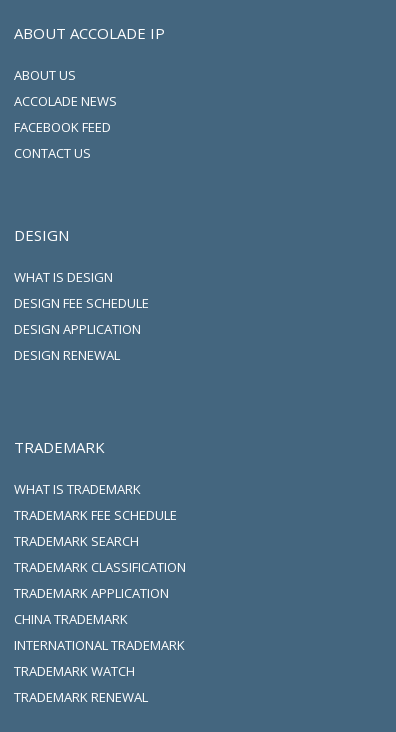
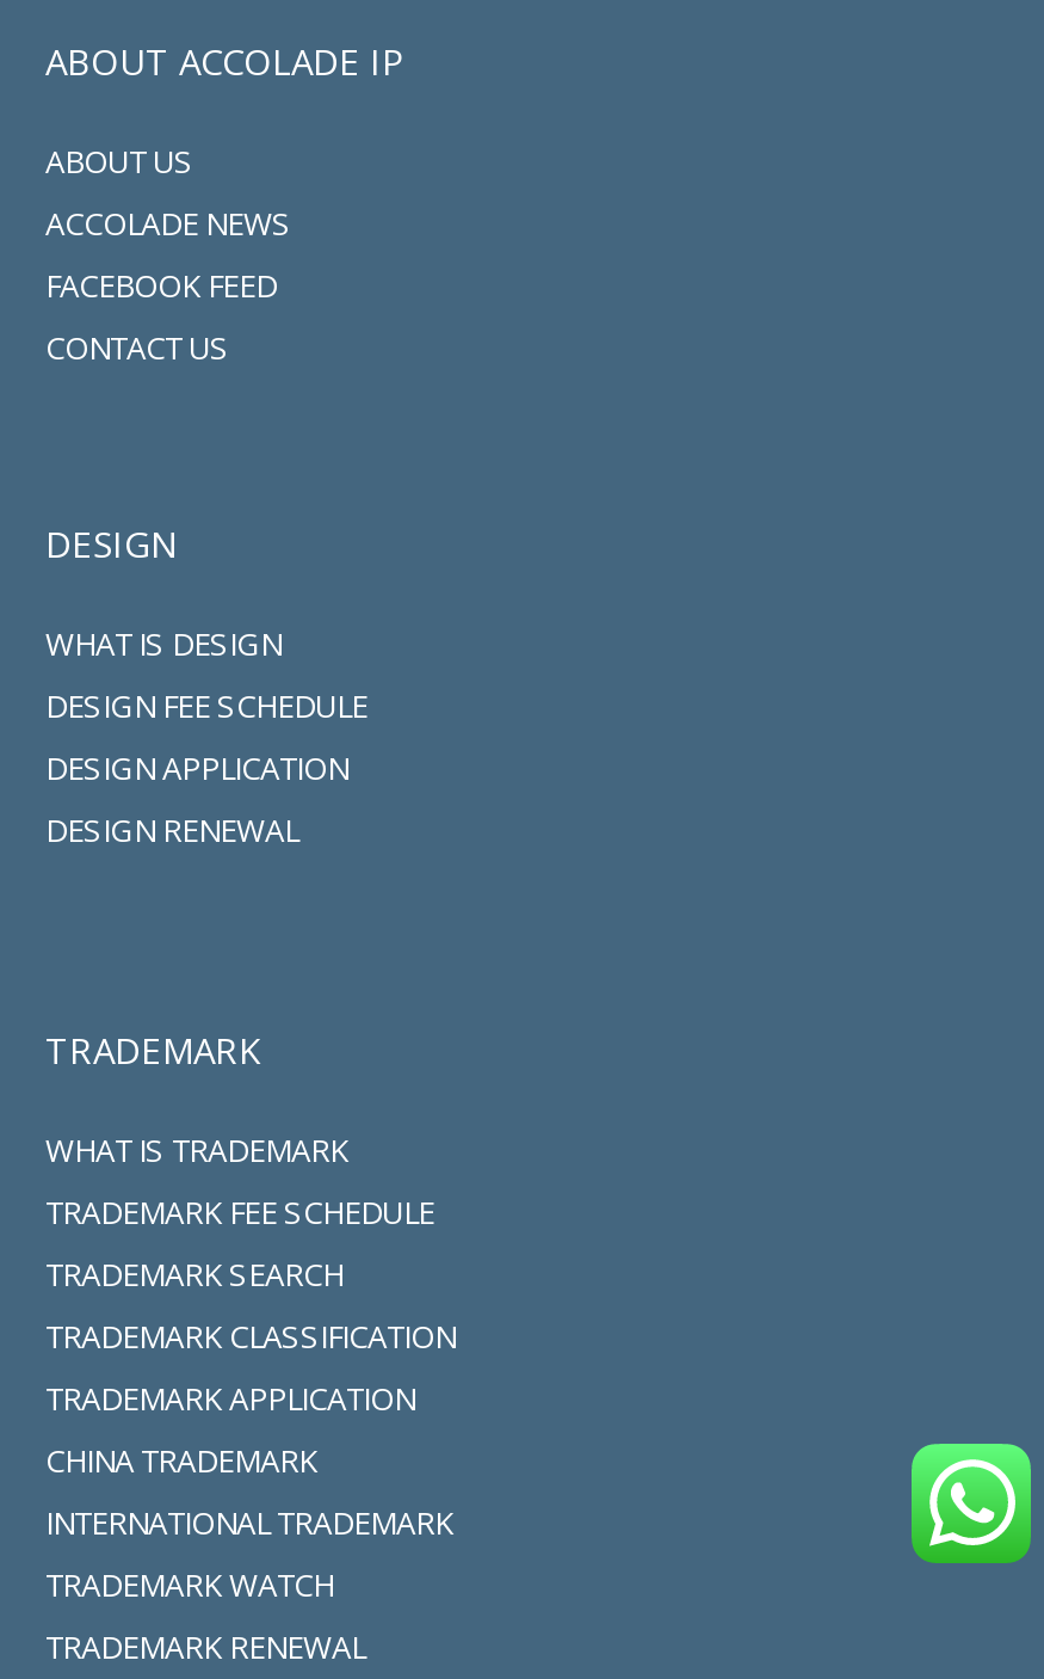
none -> [909,1441,1033,1566] [image]

